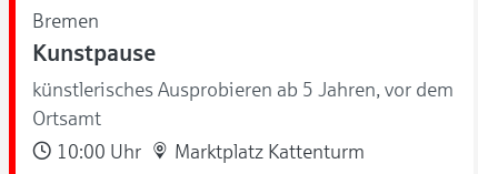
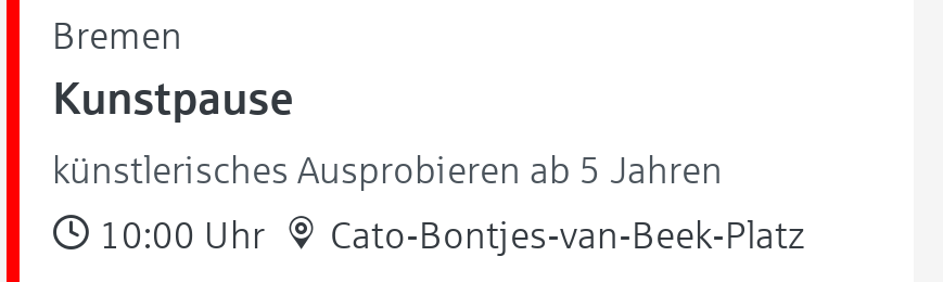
[32,79,454,130] künstlerisches Ausprobieren ab 5 Jahren, vor dem | Ortsamt -> [52,148,723,192] künstlerisches Ausprobieren ab 5 Jahren
[170,141,365,163] Marktplatz Kattenturm -> [321,213,805,257] Cato-Bontjes-van-Beek-Platz

